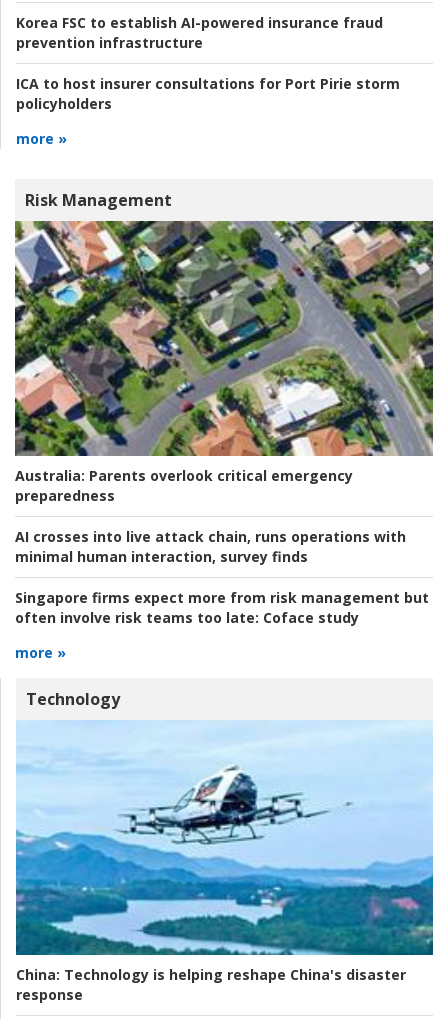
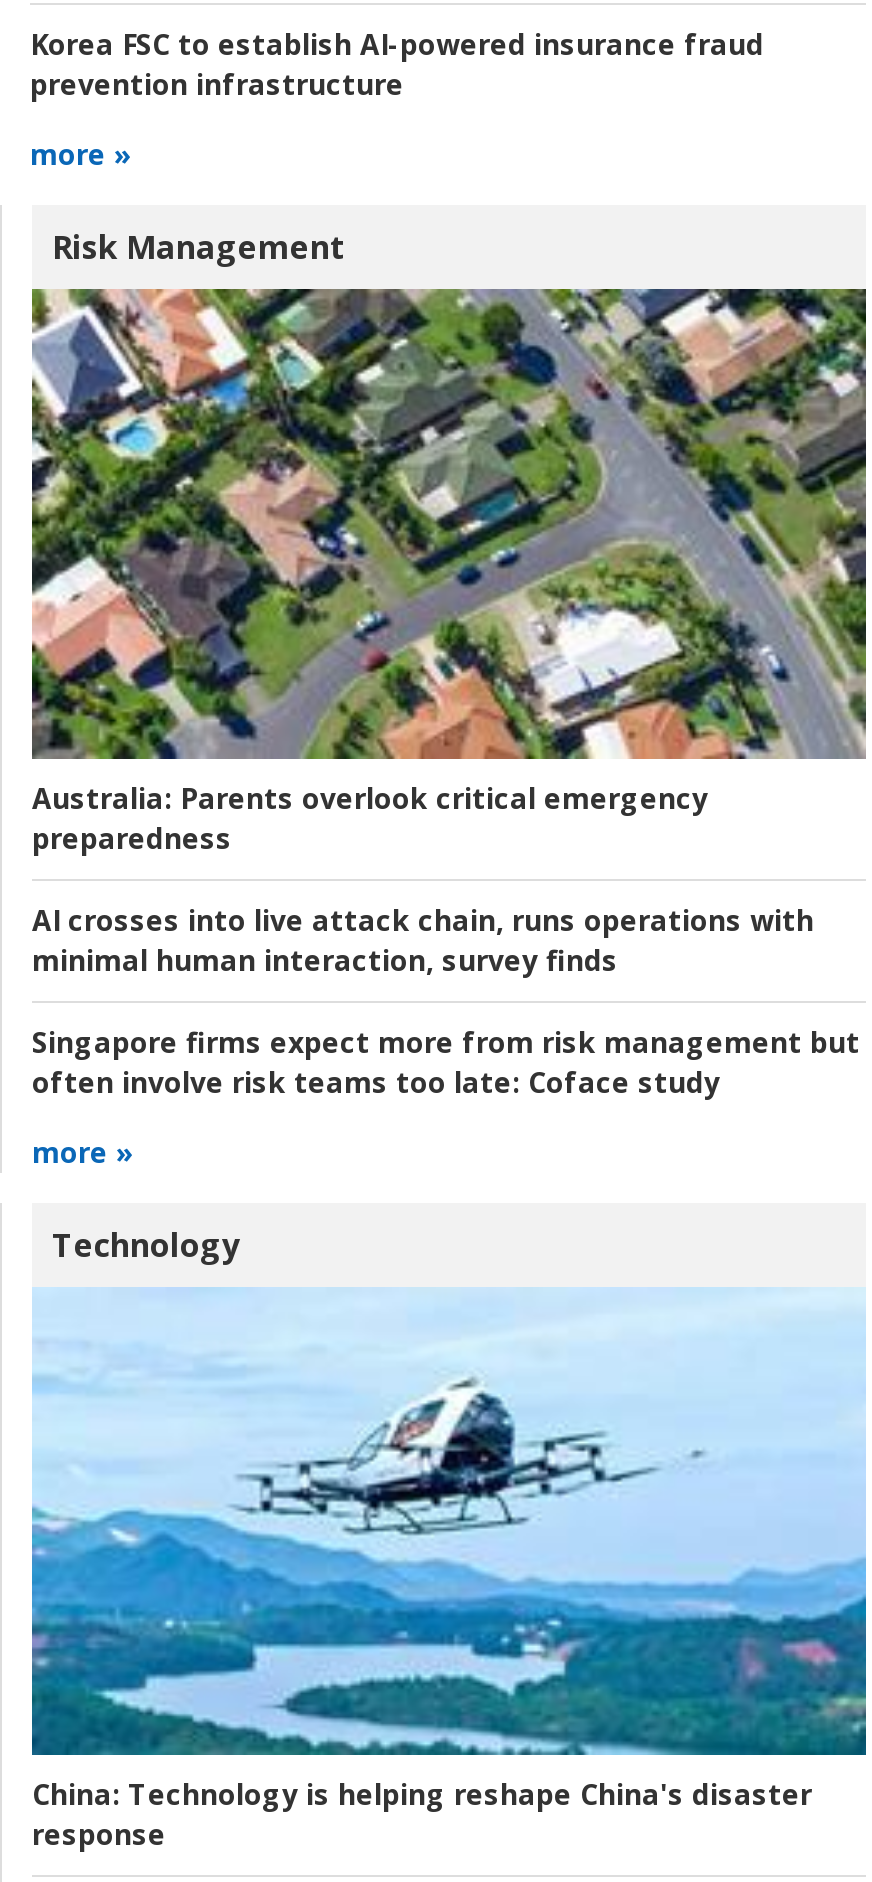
[16,74,400,113] ICA to host insurer consultations for Port Pirie storm | policyholders -> none

